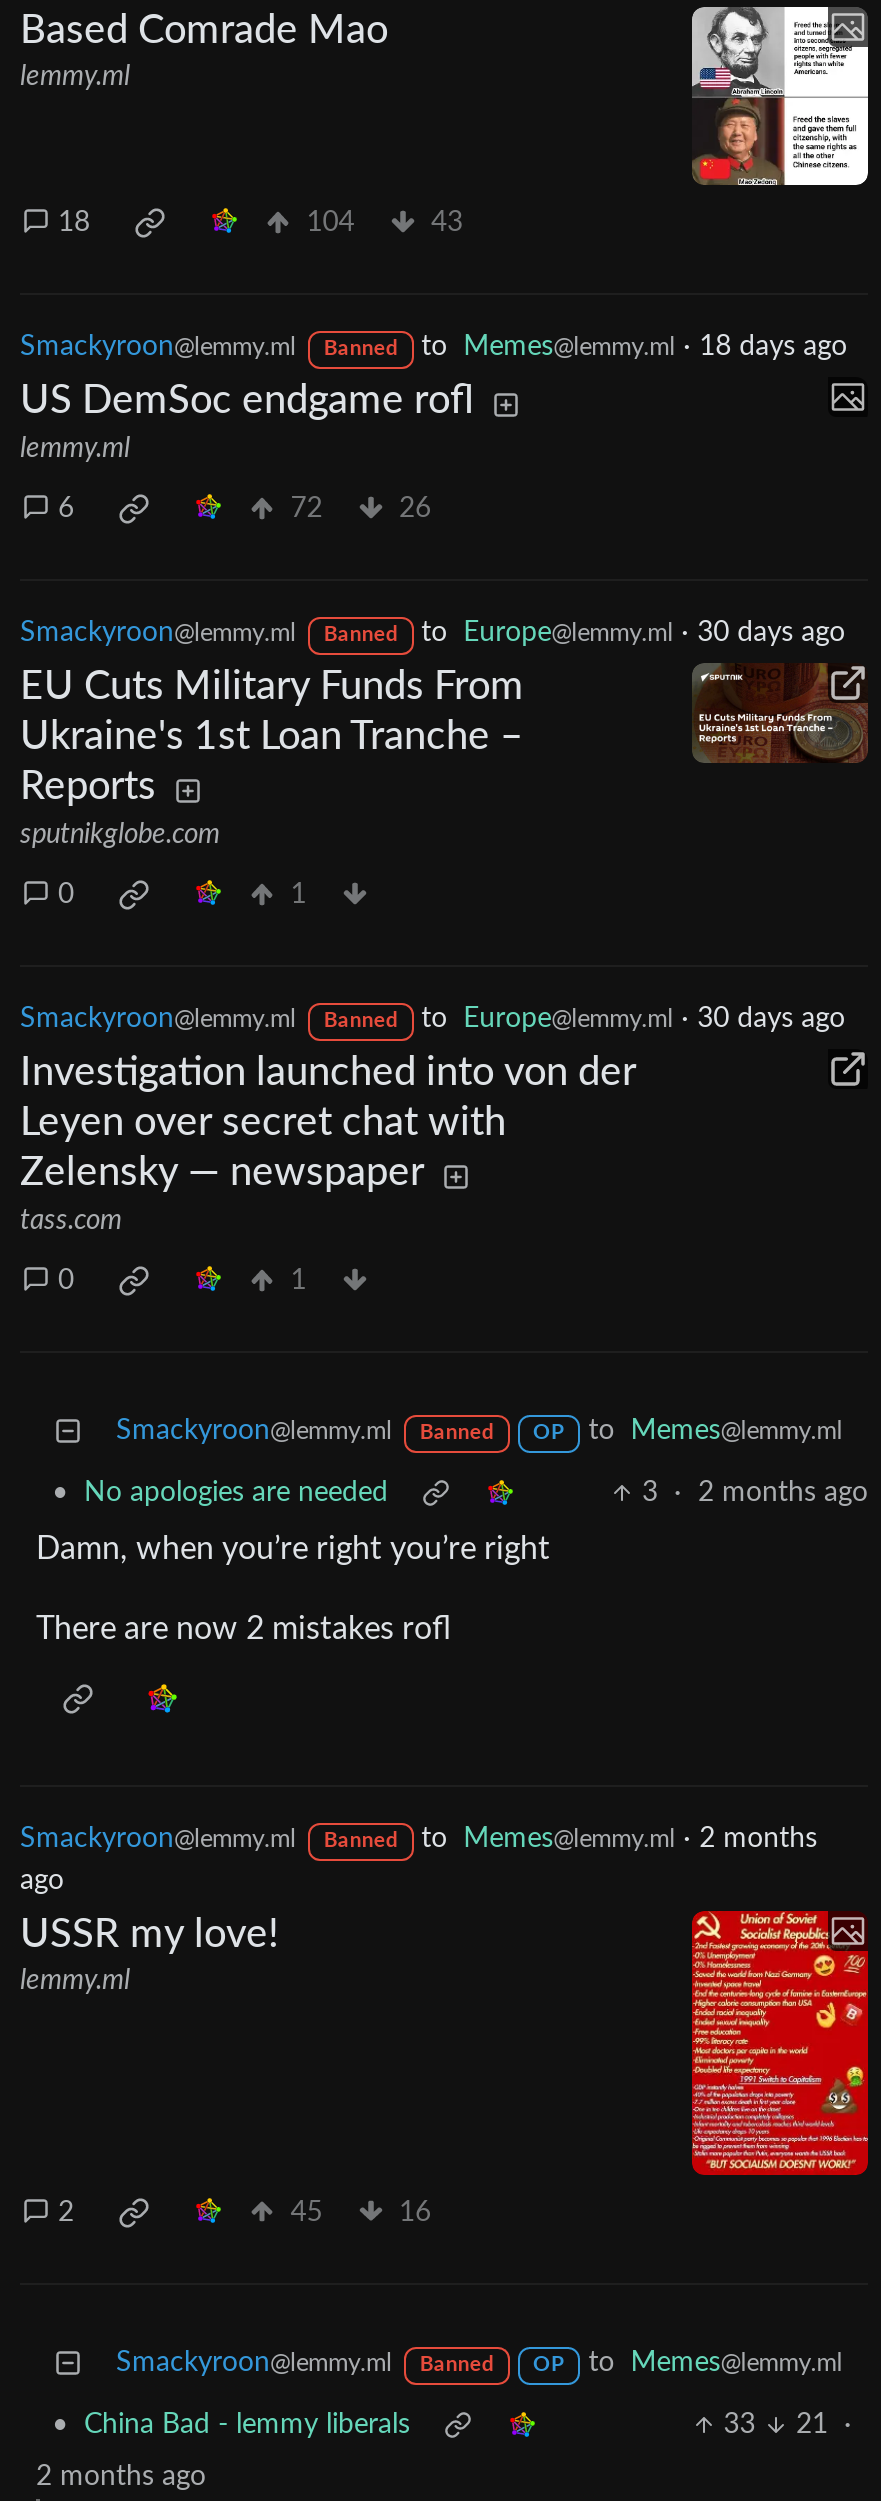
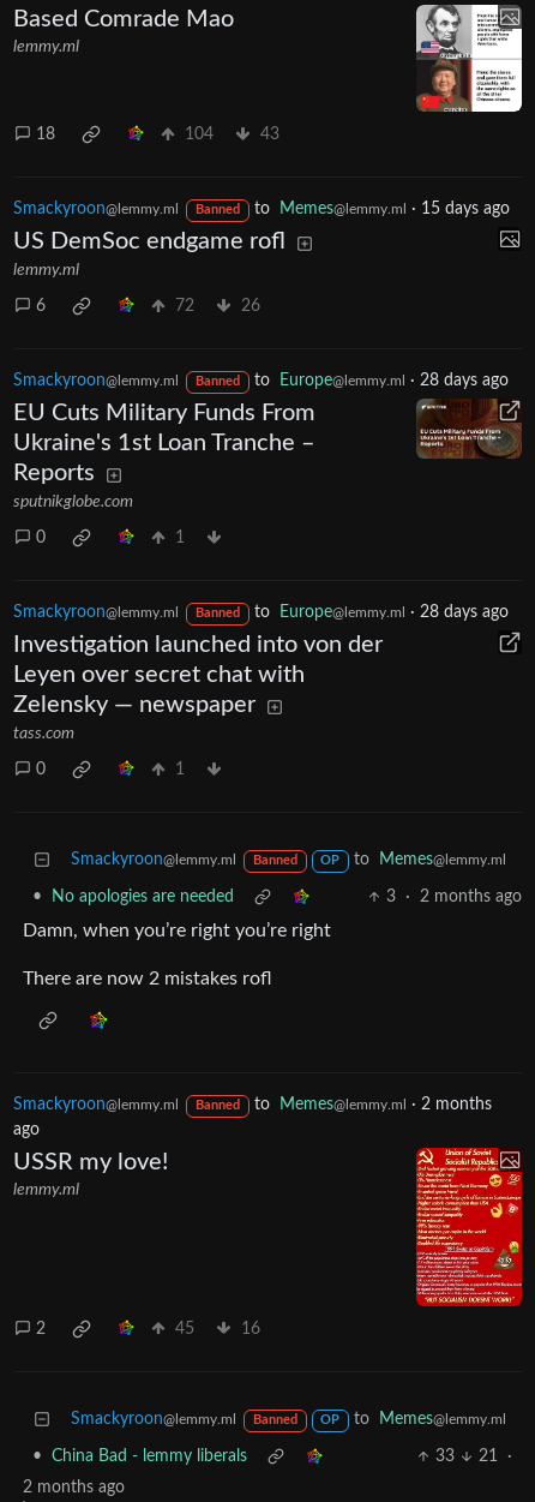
[413,334,847,362] to Memes@lemmy.ml · 18 days ago -> [249,201,509,218] to Memes@lemmy.ml · 15 days ago
[413,620,845,648] to Europe@lemmy.ml · 30 days ago -> [249,373,508,390] to Europe@lemmy.ml · 28 days ago
[413,1006,845,1034] to Europe@lemmy.ml · 30 days ago -> [249,605,508,621] to Europe@lemmy.ml · 28 days ago

